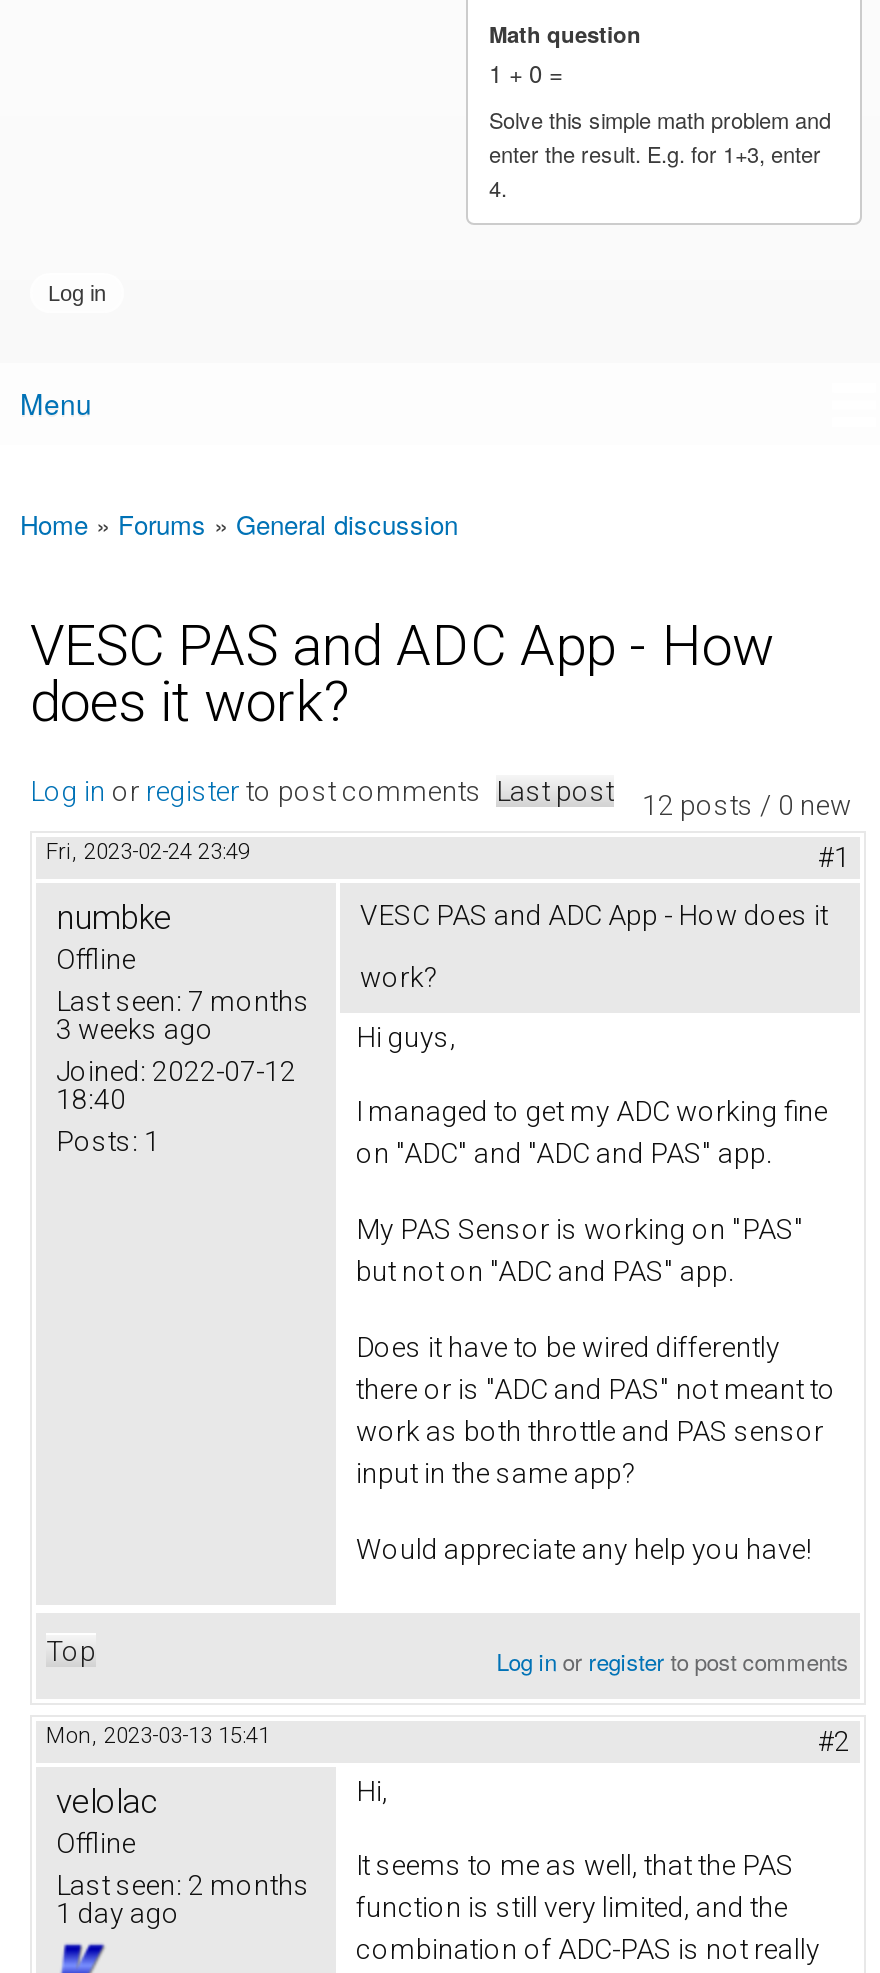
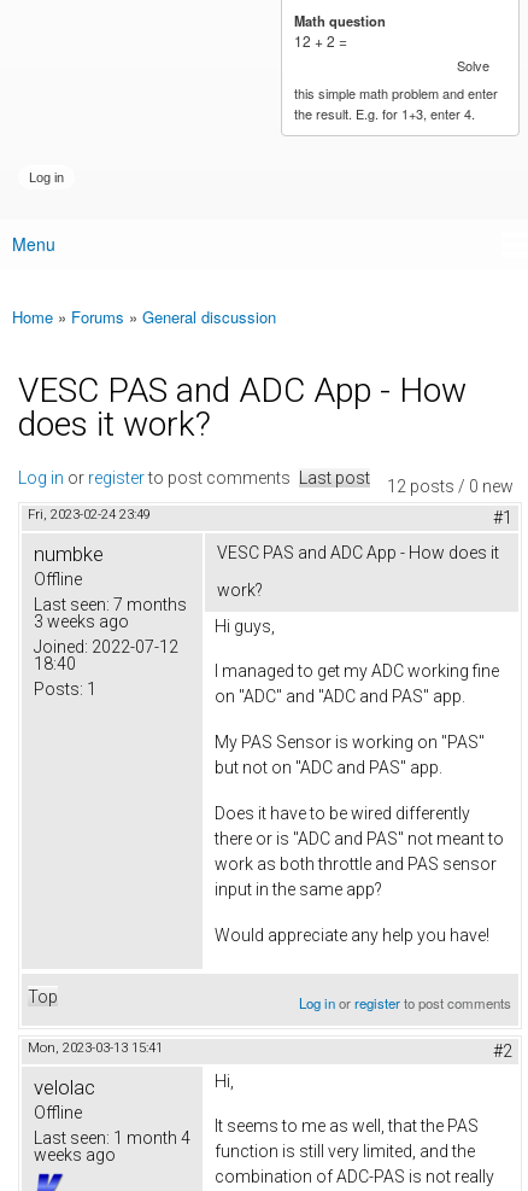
[489,55,831,203] 1 + 0 = | Solve this simple math problem and | enter the result. E.g. for 1+3, enter | 4. -> [295,30,498,123] 12 + 2 = | Solve | this simple math problem and enter | the result. E.g. for 1+3, enter 4.
[56,1868,310,1928] Last seen: 2 months | 1 day ago -> [34,1128,190,1164] Last seen: 1 month 4 | weeks ago

